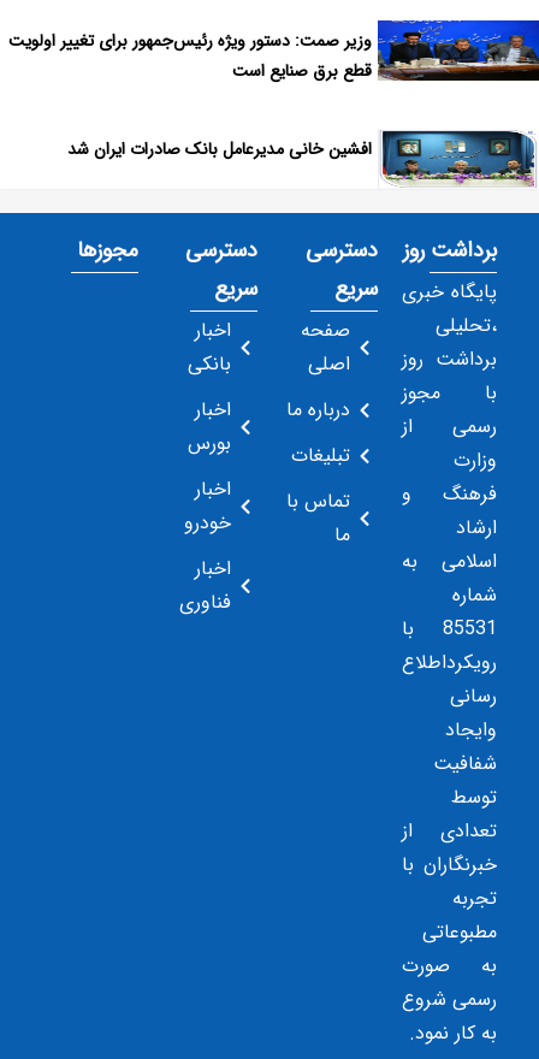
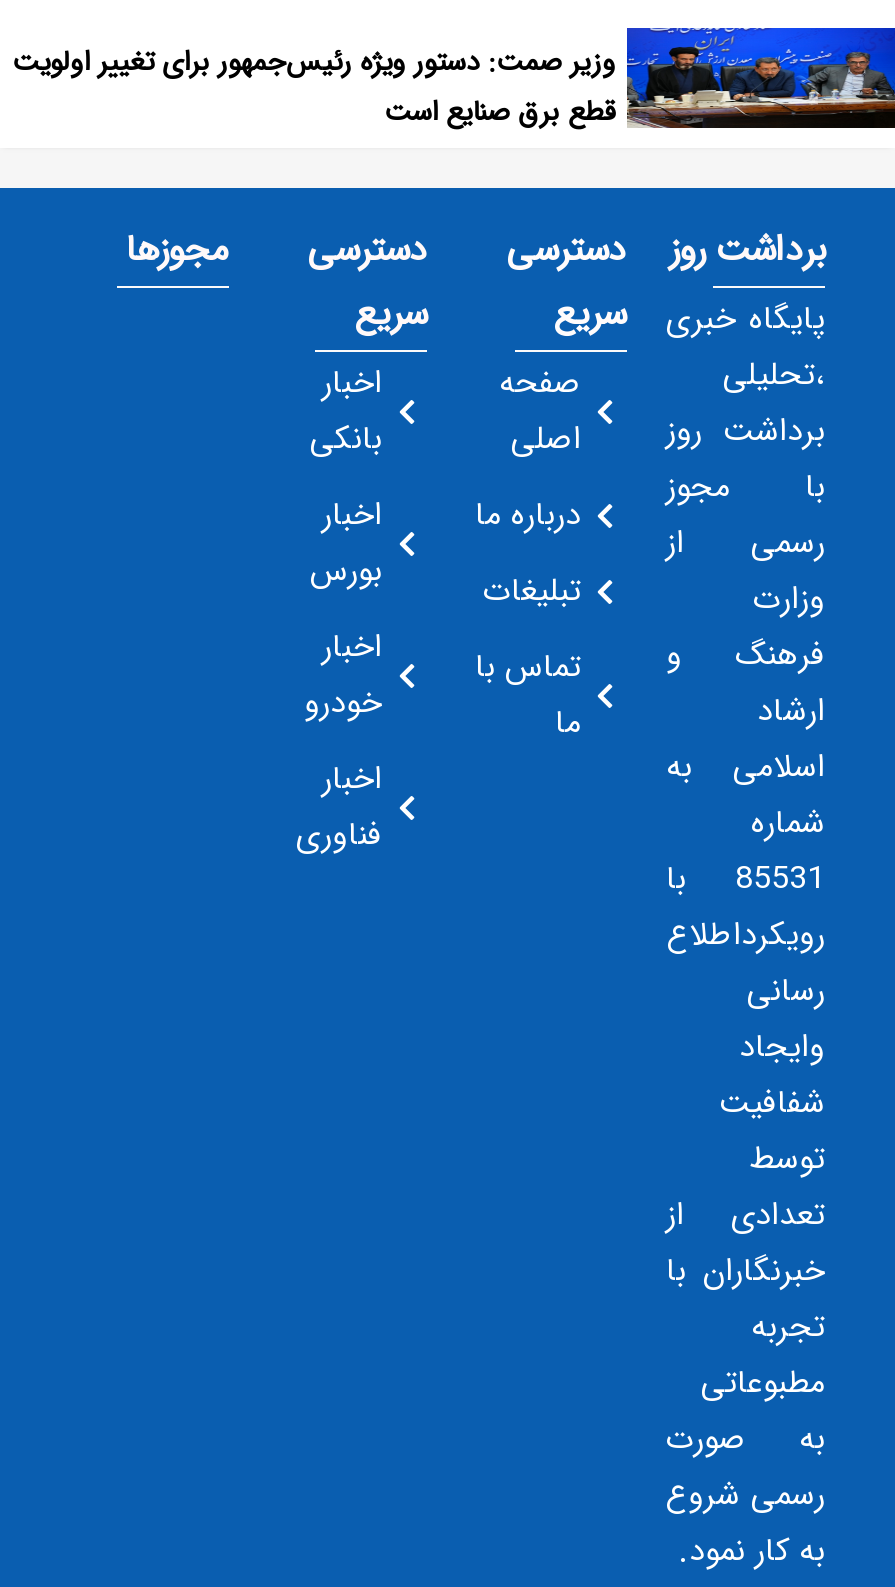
[67,117,535,188] [image] | افشین خانی مدیرعامل بانک صادرات ایران شد -> none

